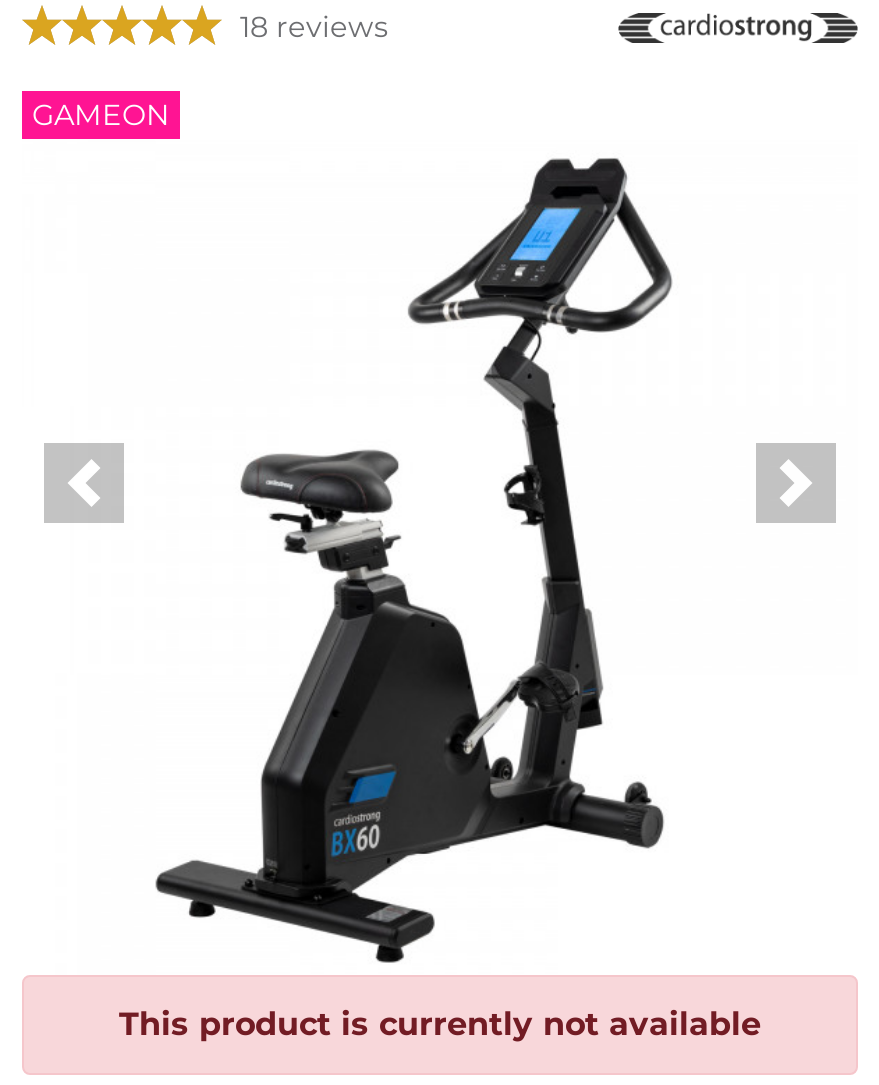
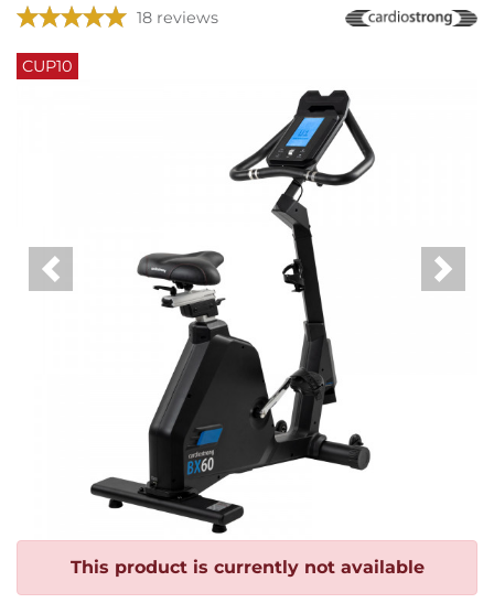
[32,96,170,132] GAMEON -> [22,56,73,76] CUP10

